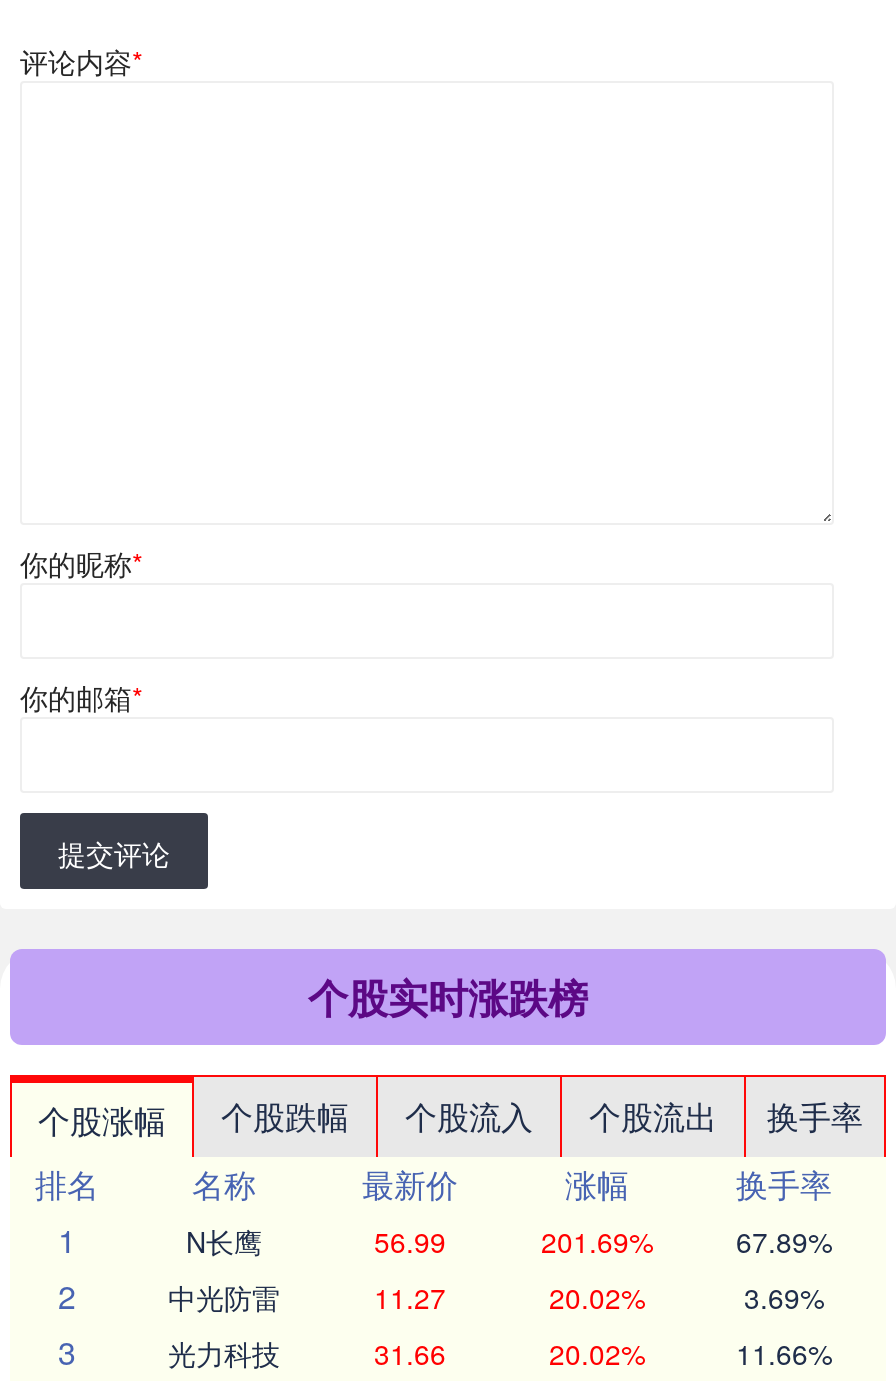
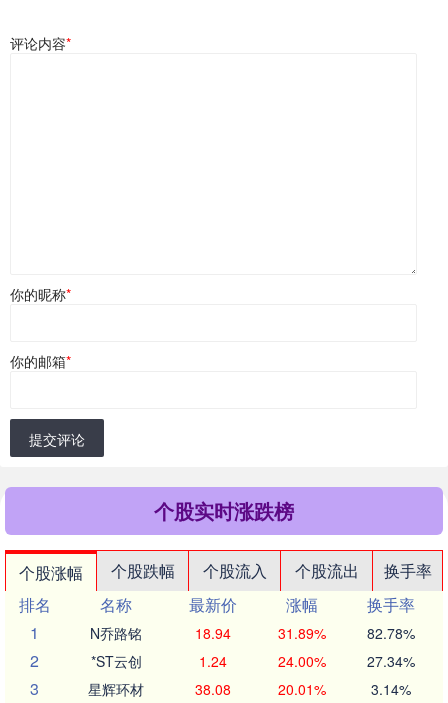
[186,1221,832,1261] N长鹰 | 56.99 | 201.69% | 67.89% -> [90,623,414,643] N乔路铭 | 18.94 | 31.89% | 82.78%
[168,1277,824,1317] 中光防雷 | 11.27 | 20.02% | 3.69% -> [90,651,414,671] *ST云创 | 1.24 | 24.00% | 27.34%
[168,1333,832,1373] 光力科技 | 31.66 | 20.02% | 11.66% -> [88,679,410,699] 星辉环材 | 38.08 | 20.01% | 3.14%

